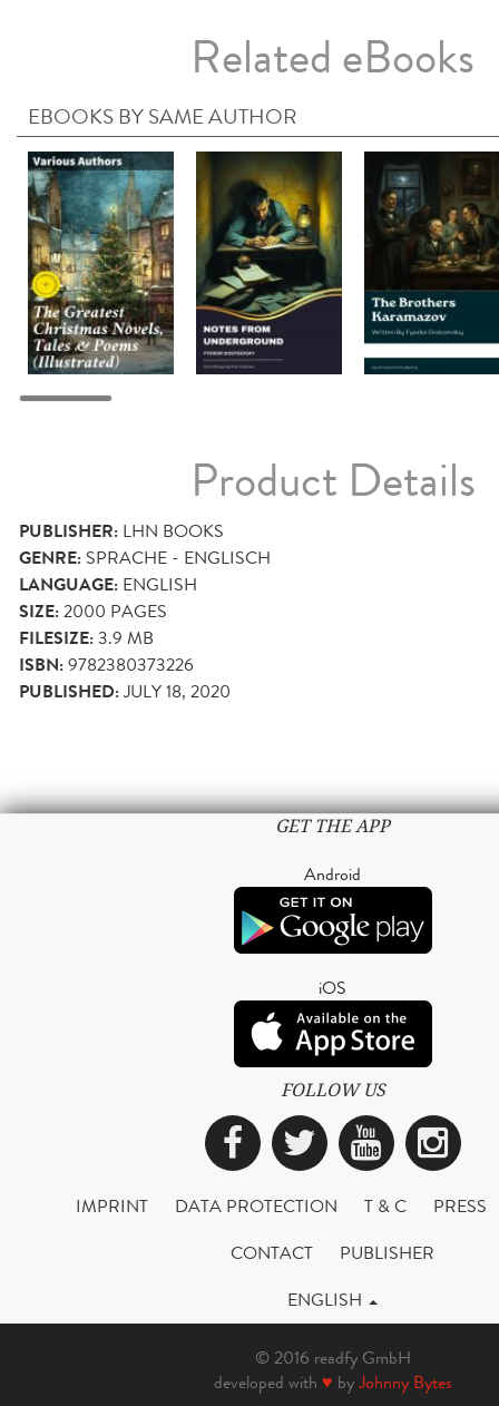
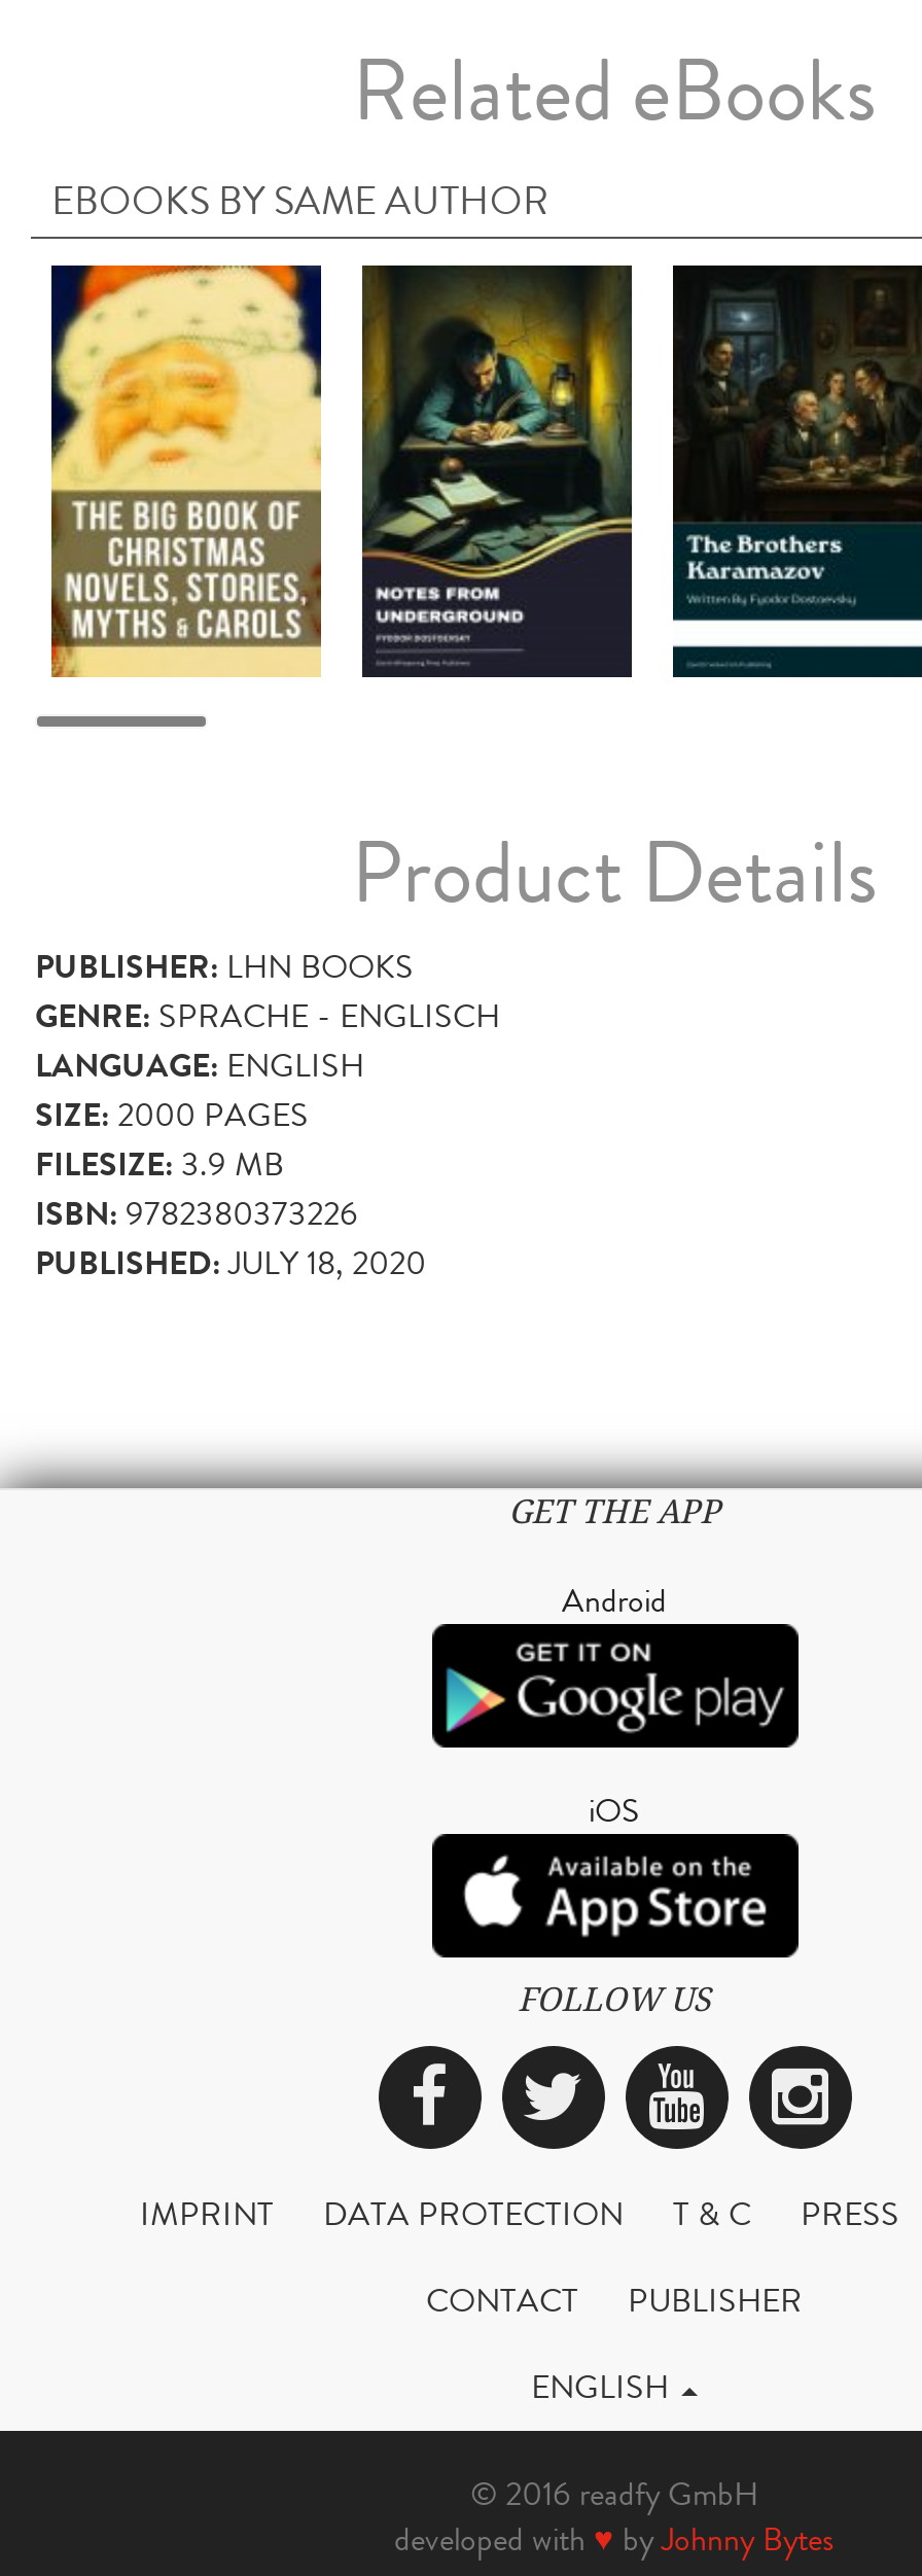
[27,150,175,375] [image] -> [49,263,323,679] [image]

